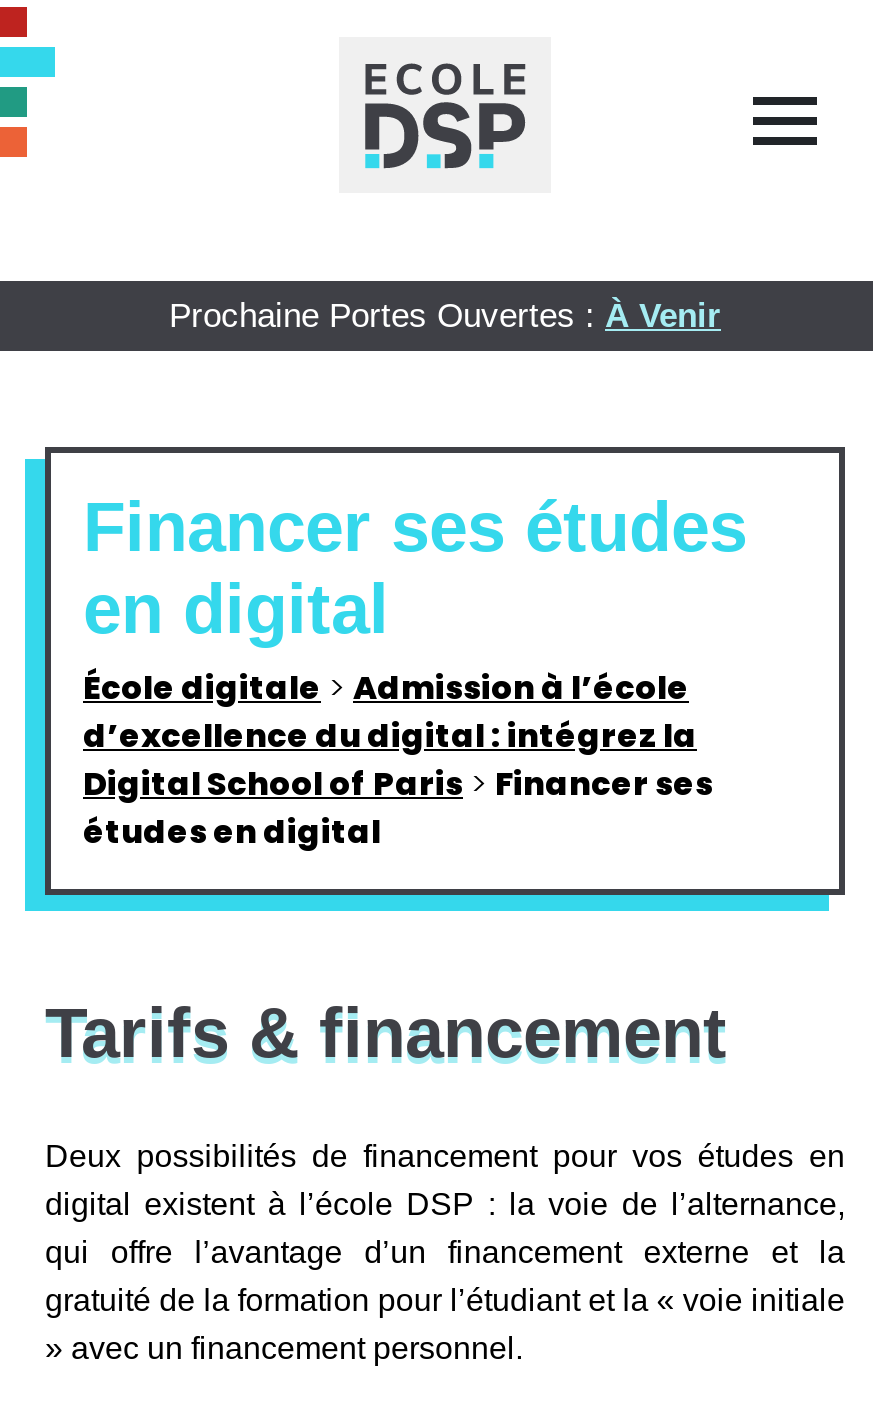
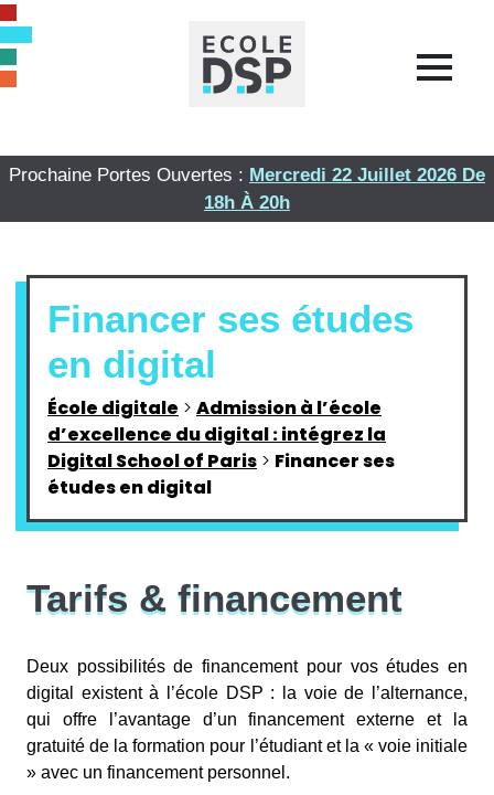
[169,296,721,334] Prochaine Portes Ouvertes : À Venir -> [9,164,485,213] Prochaine Portes Ouvertes : Mercredi 22 Juillet 2026 De | 18h À 20h

